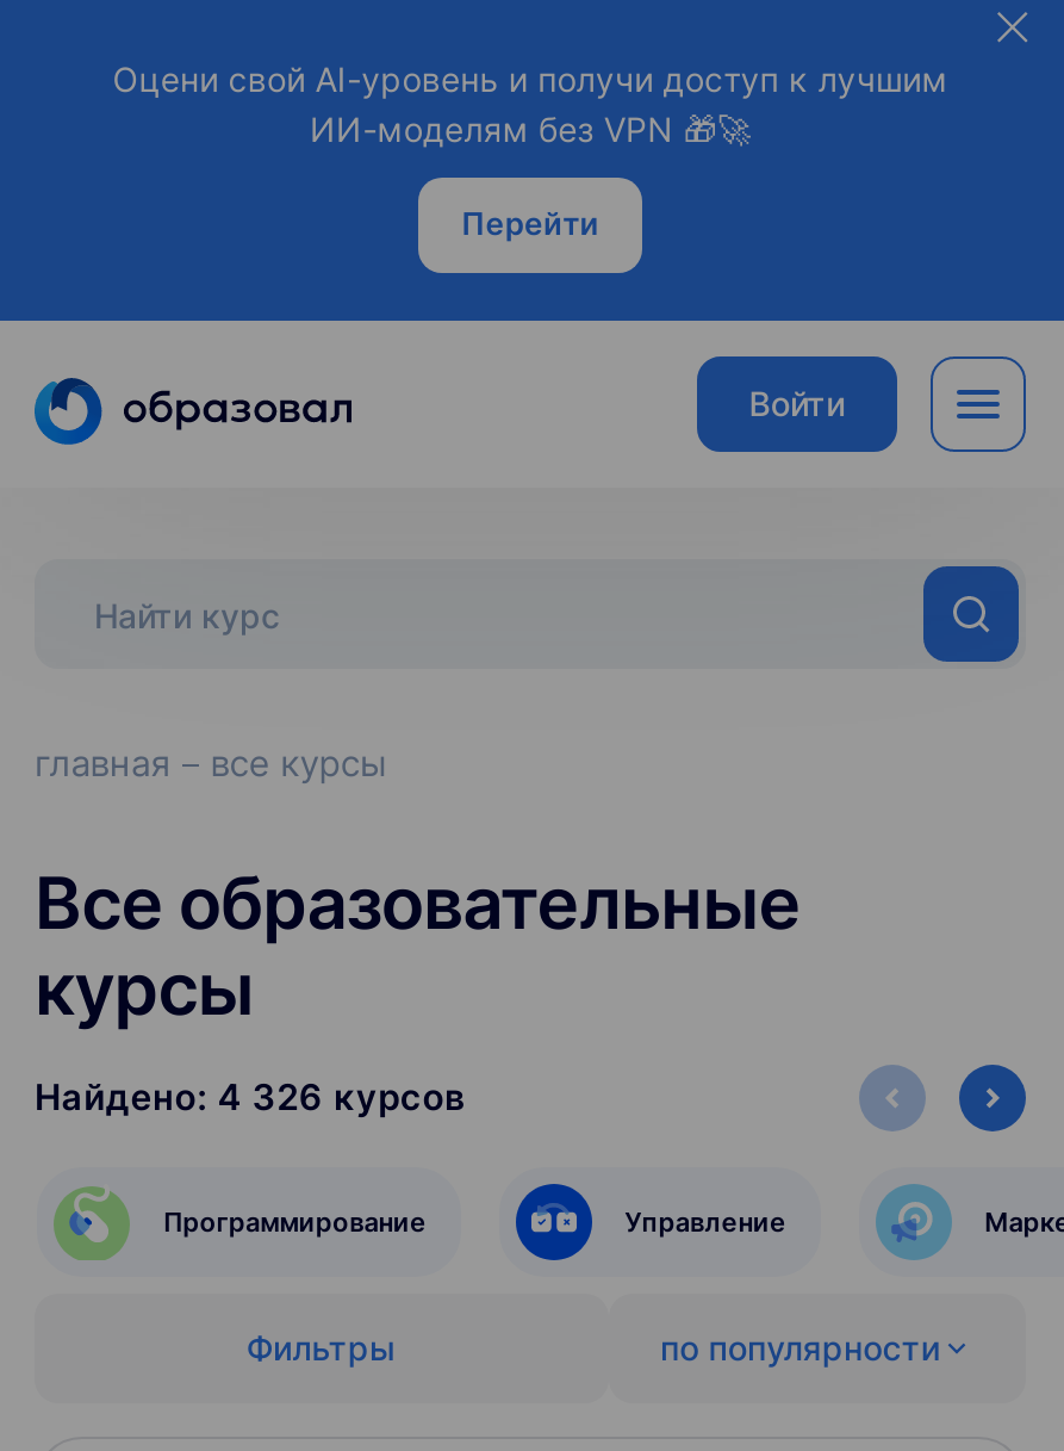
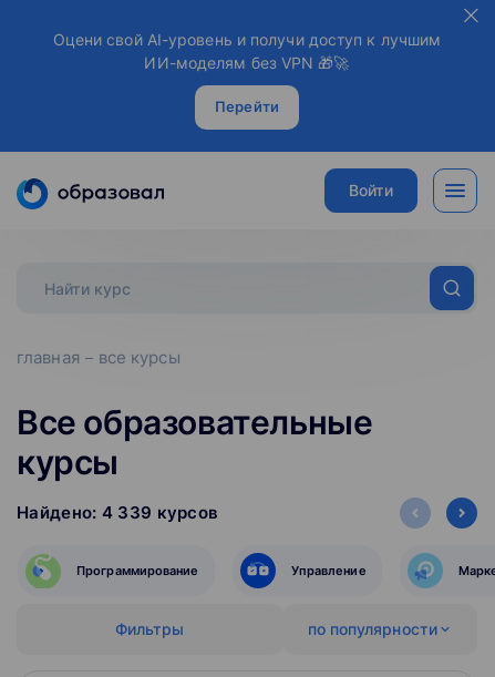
[35,1074,467,1120] Найдено: 4 326 ‌ курсов -> [17,502,218,523] Найдено: 4 339 ‌ курсов

